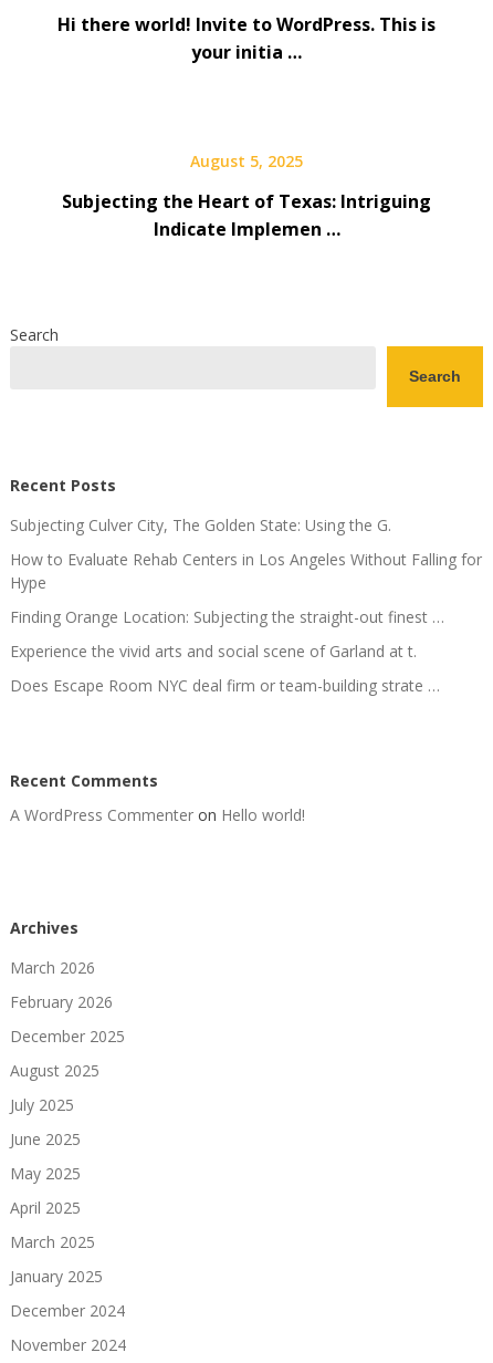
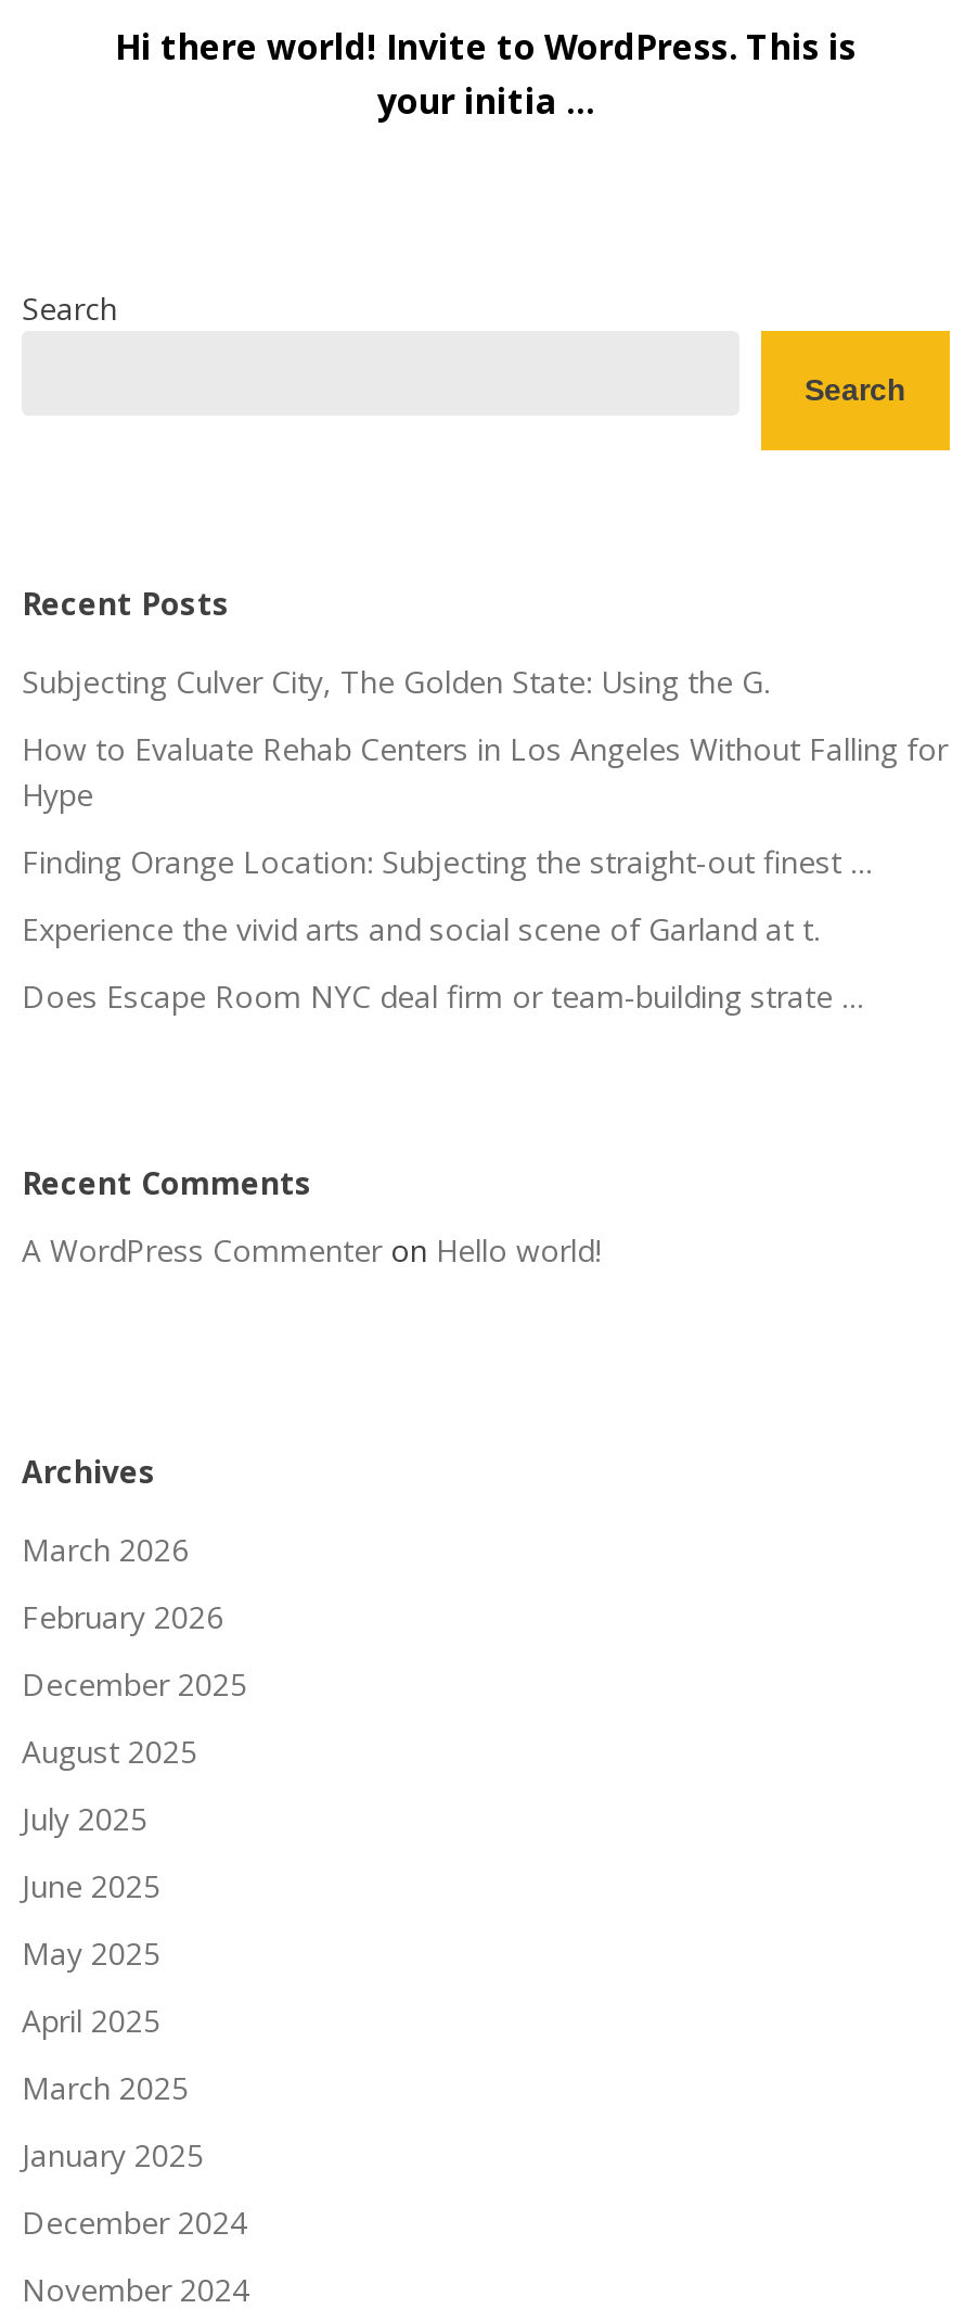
[62,150,431,241] August 5, 2025 | Subjecting the Heart of Texas: Intriguing | Indicate Implemen … -> none

